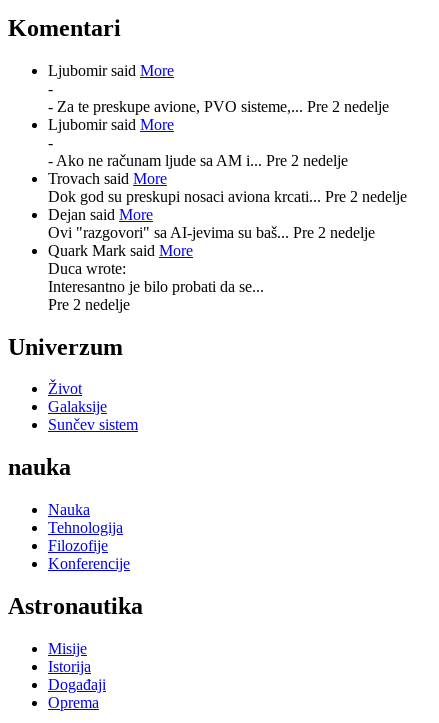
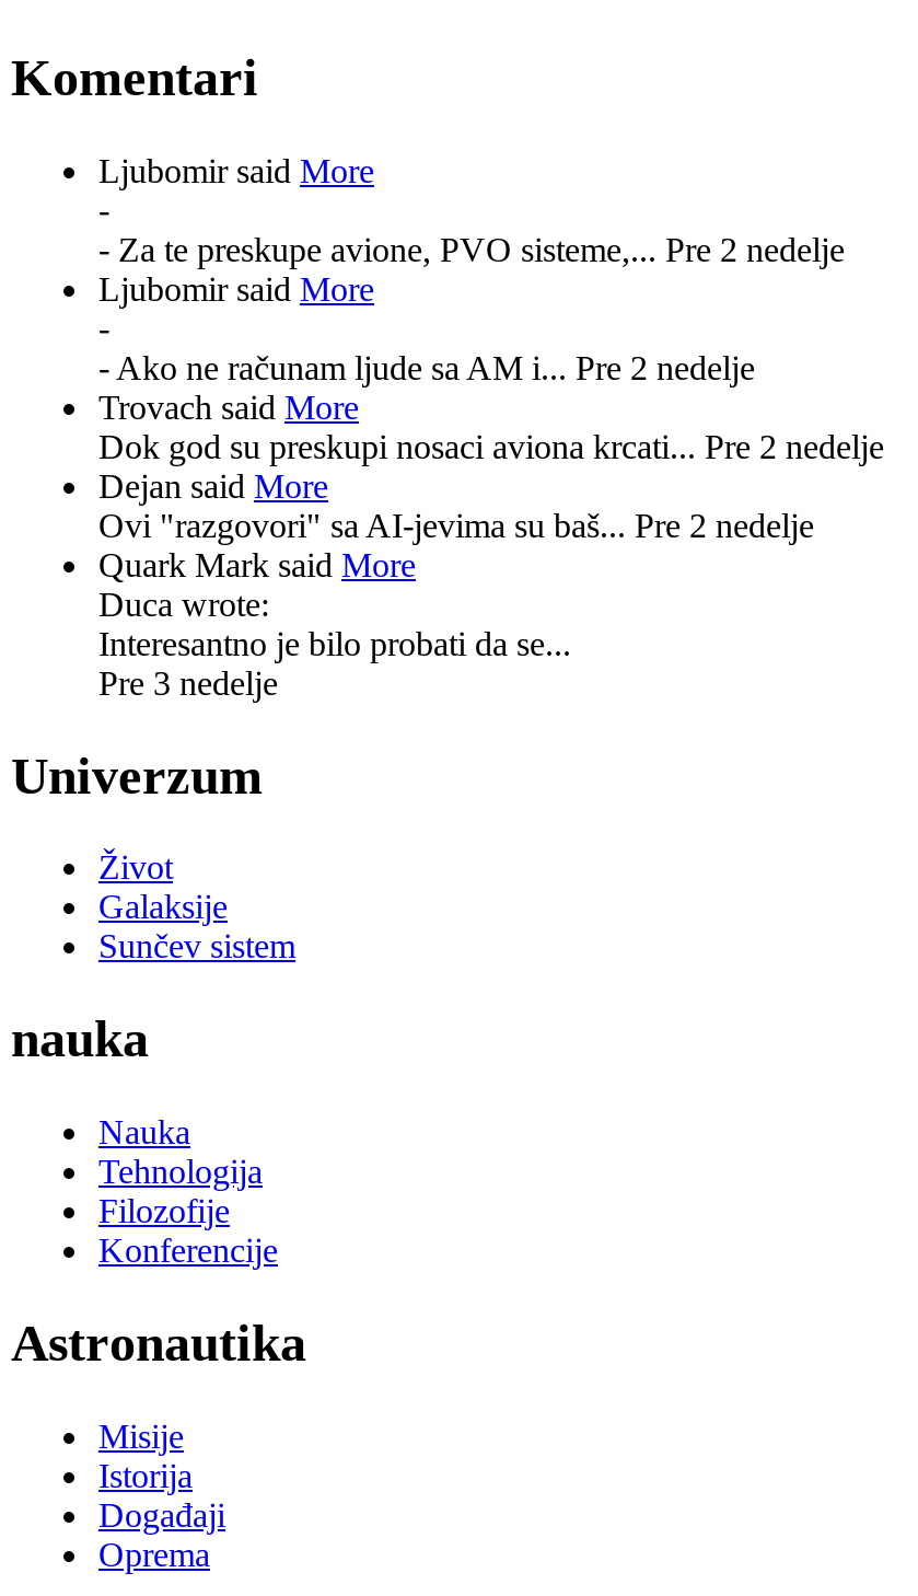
[48,296,130,313] Pre 2 nedelje -> [98,664,278,701] Pre 3 nedelje

